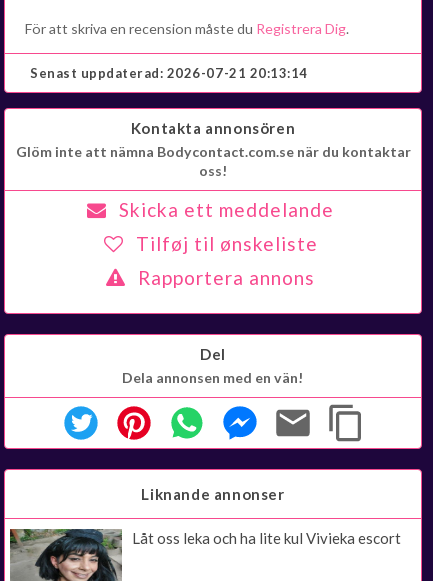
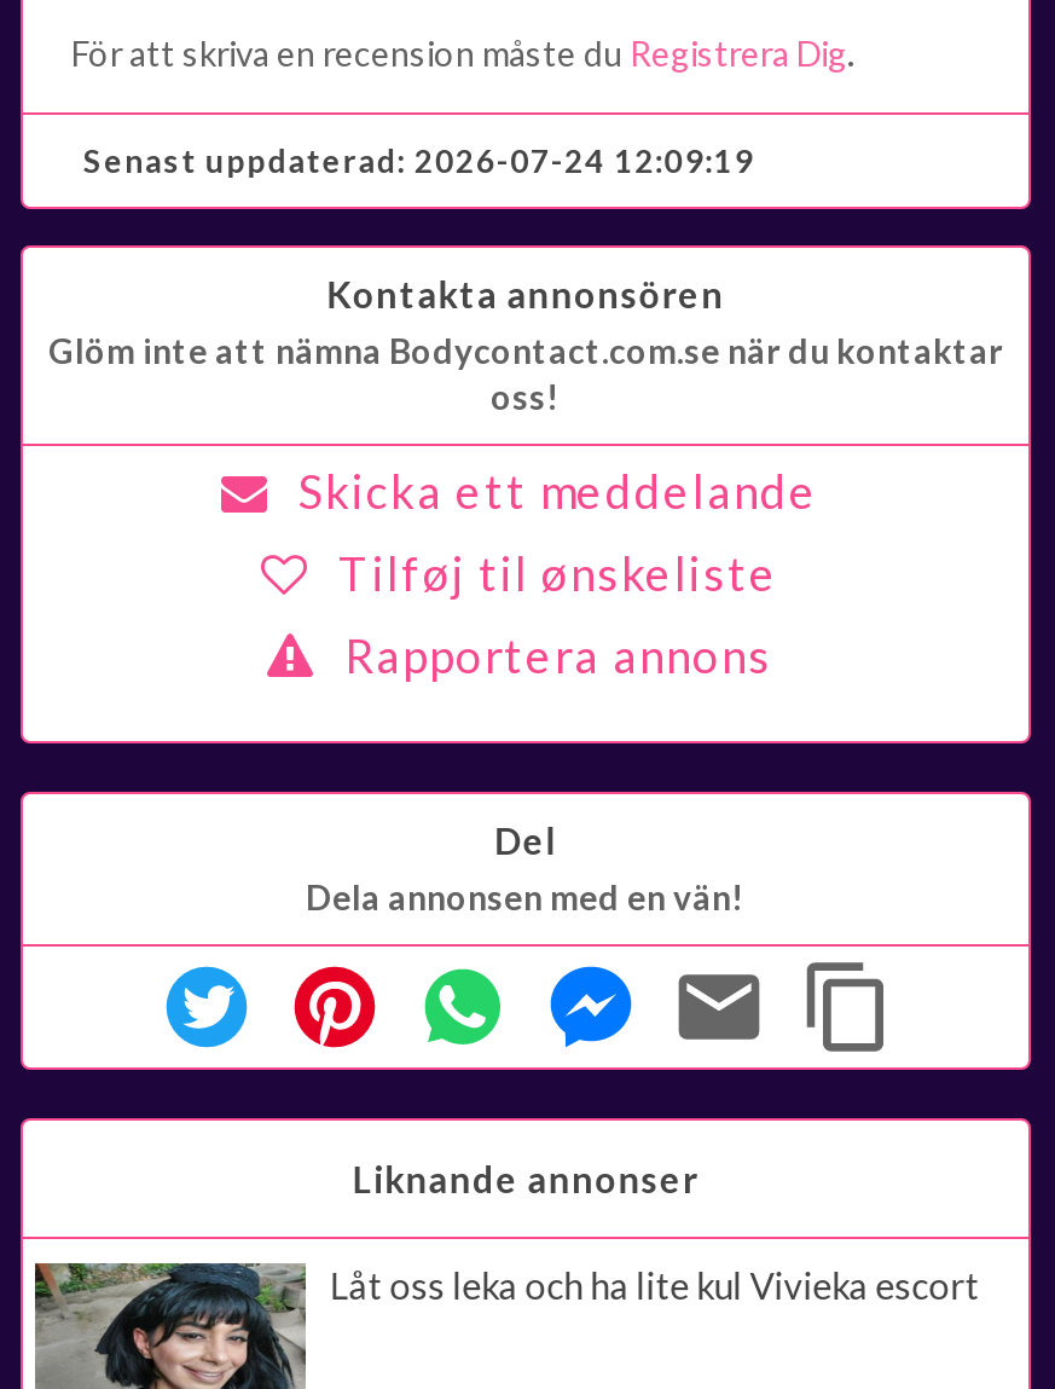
[30,65,308,81] Senast uppdaterad: 2026-07-21 20:13:14 -> [83,141,755,180] Senast uppdaterad: 2026-07-24 12:09:19

